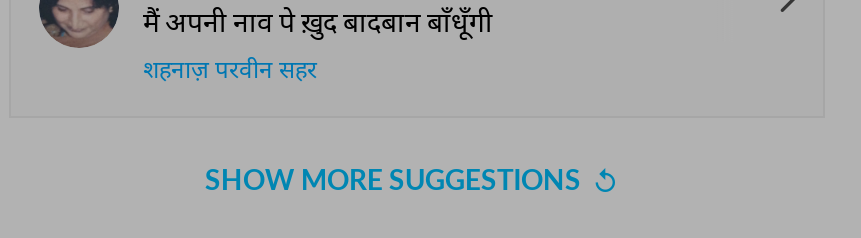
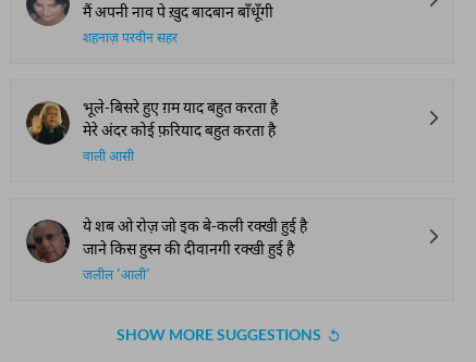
none -> [25,98,278,166] [image] | भूले-बिसरे हुए ग़म याद बहुत करता है | मेरे अंदर कोई फ़रियाद बहुत करता है | वाली आसी
none -> [26,216,307,285] [image] | ये शब ओ रोज़ जो इक बे-कली रक्खी हुई है | जाने किस हुस्न की दीवानगी रक्खी हुई है | जलील ’आली’

